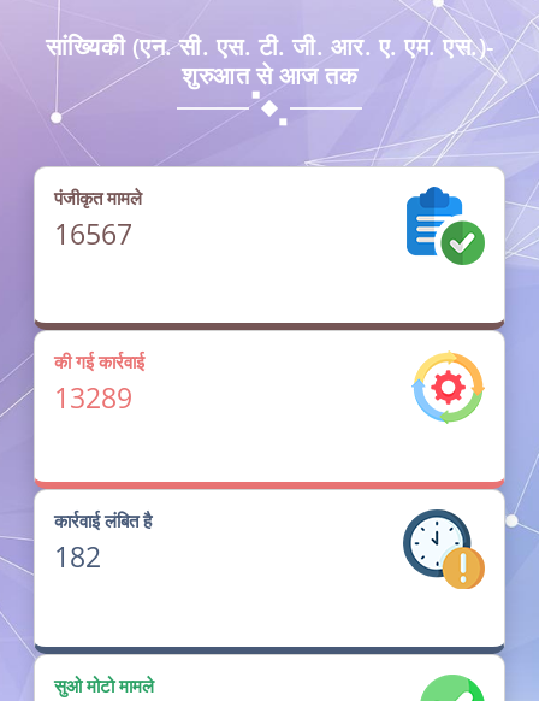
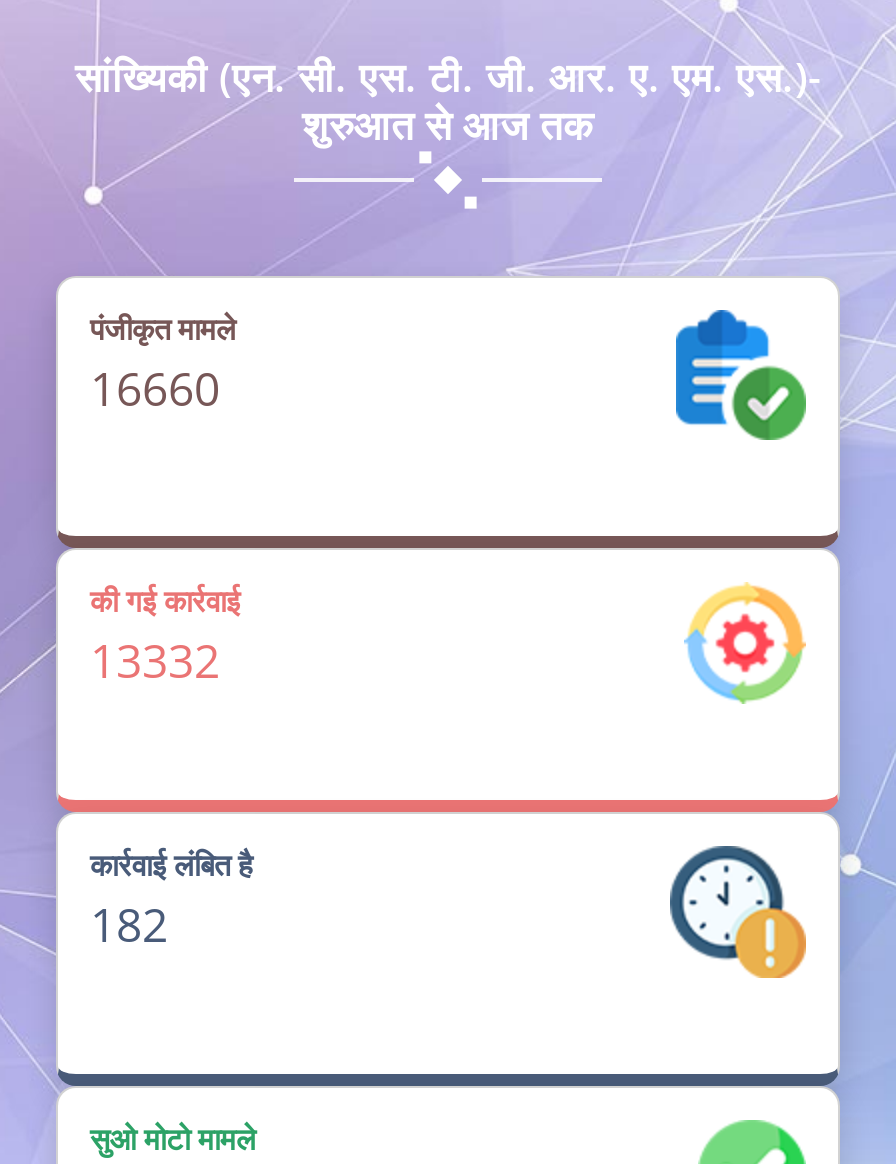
[54,215,132,253] 16567 -> [90,356,220,420] 16660
[54,378,132,417] 13289 -> [90,628,220,692] 13332

